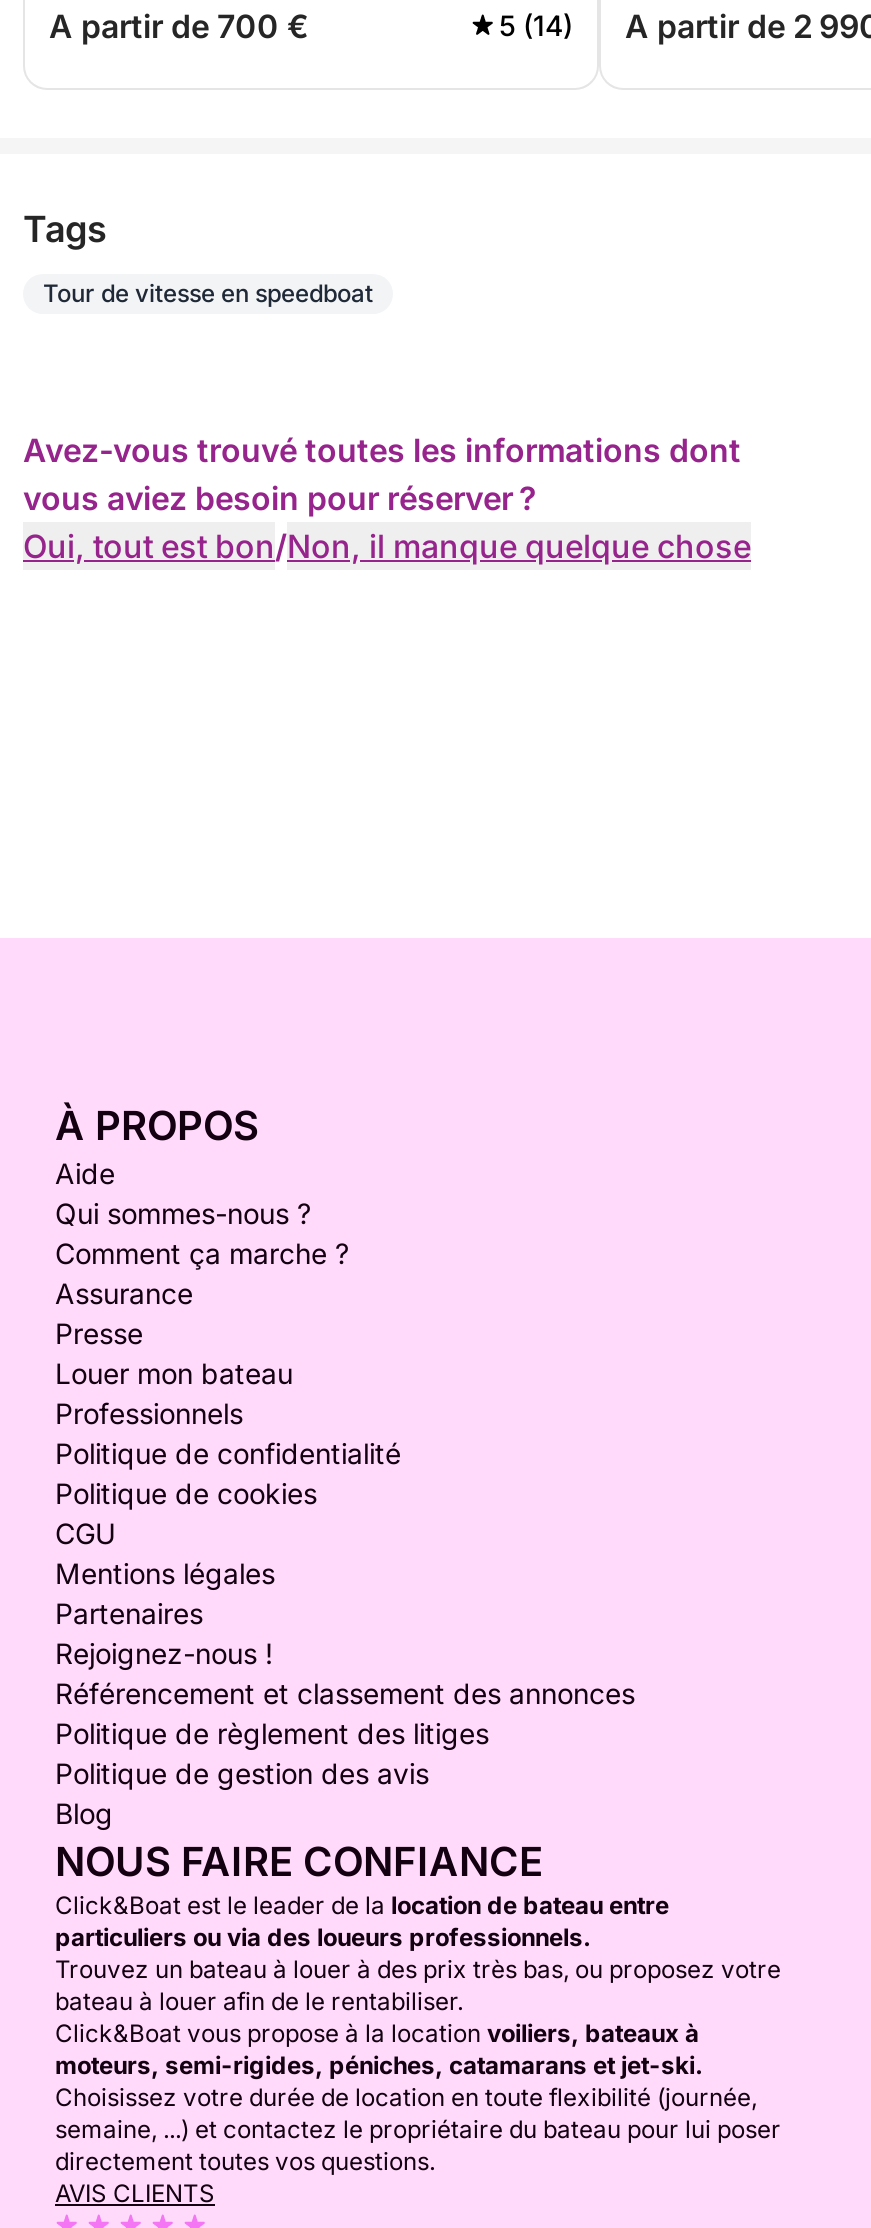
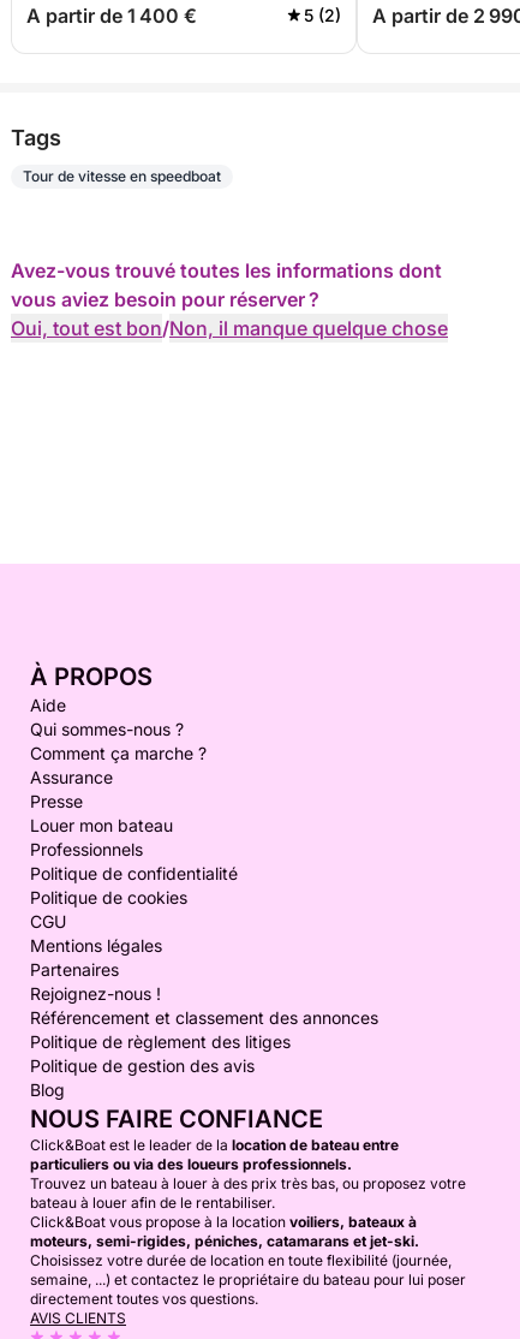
[49,6,309,46] A partir de 700 € -> [26,4,197,28] A partir de 1 400 €
[499,8,573,42] 5 (14) -> [304,5,341,25] 5 (2)

